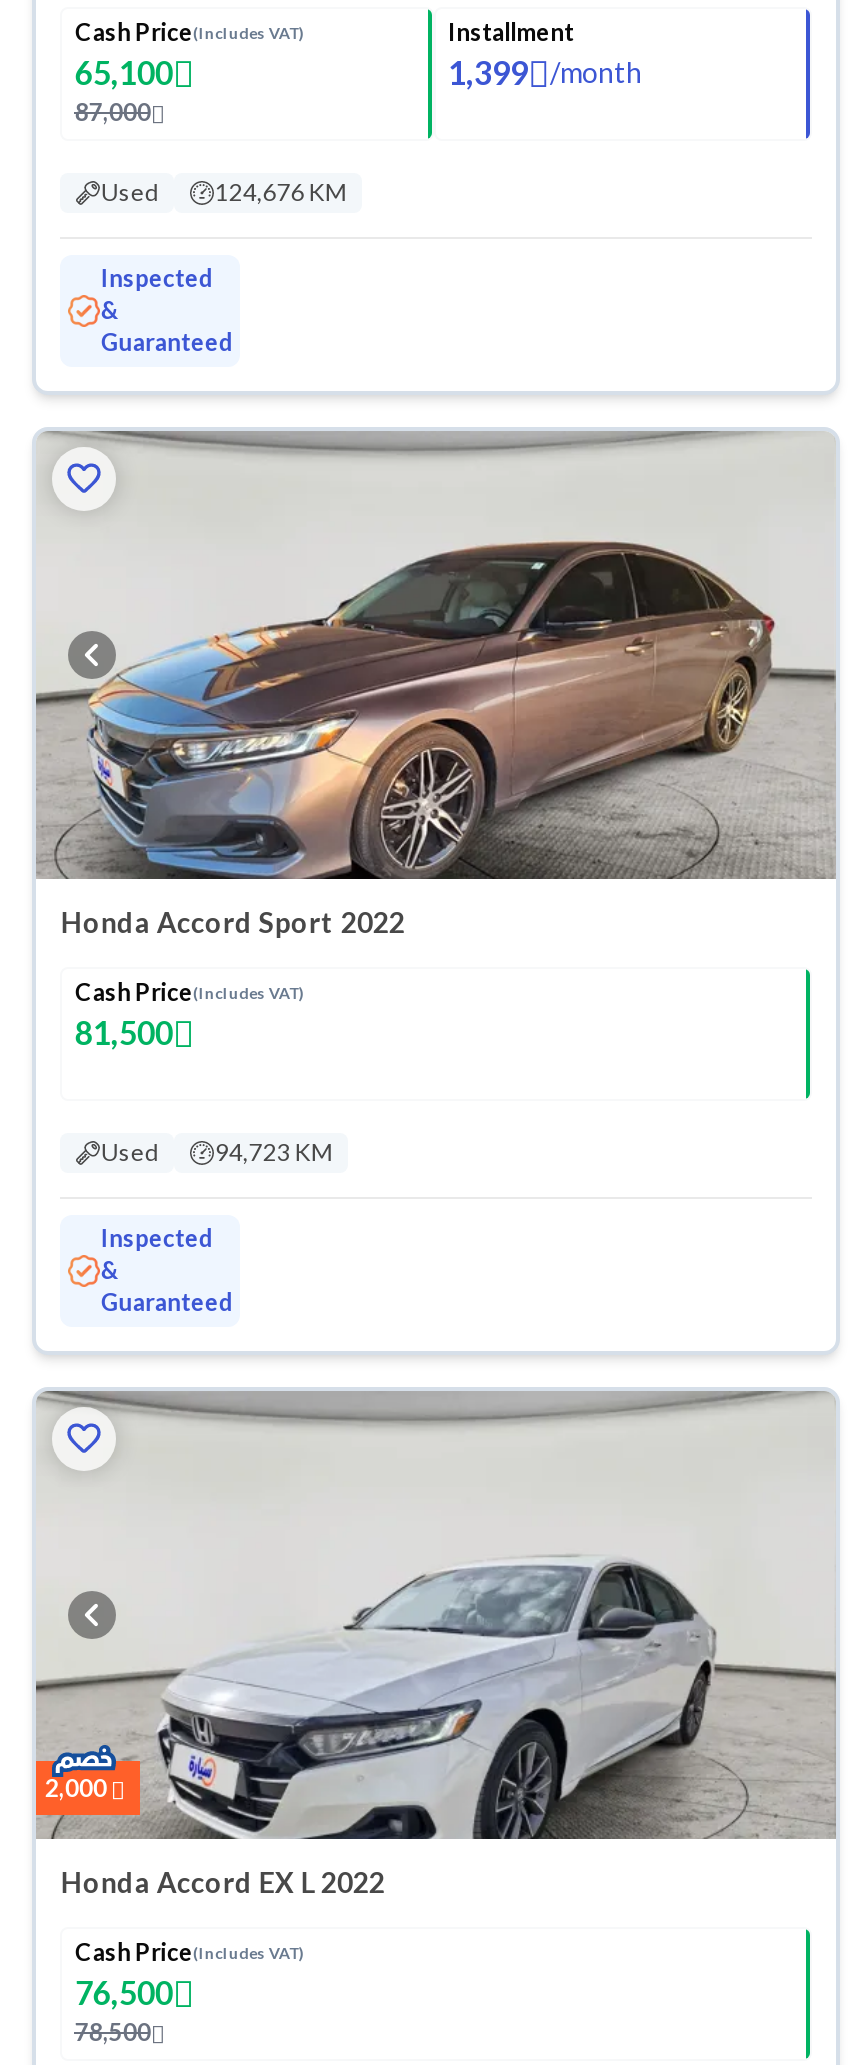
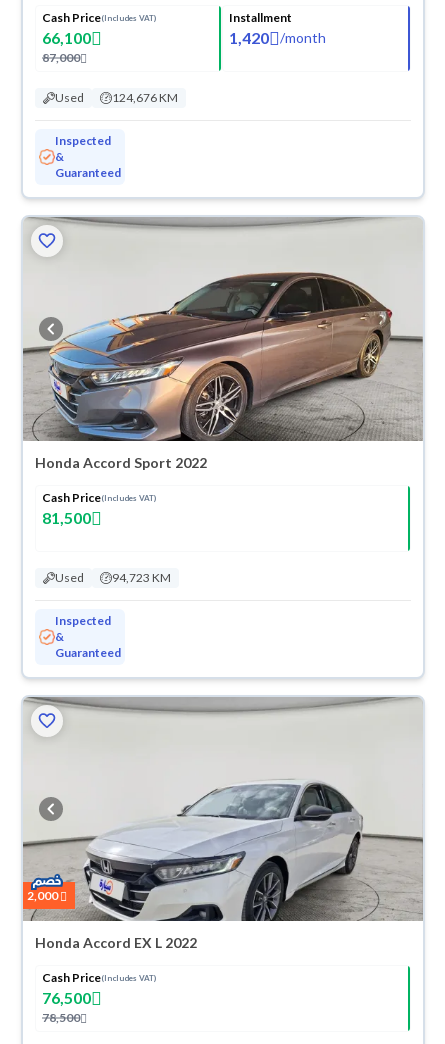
[75,54,173,92] 65,100 -> [42,28,91,47] 66,100
[448,54,642,92] 1,399 /month -> [229,28,326,47] 1,420 /month

